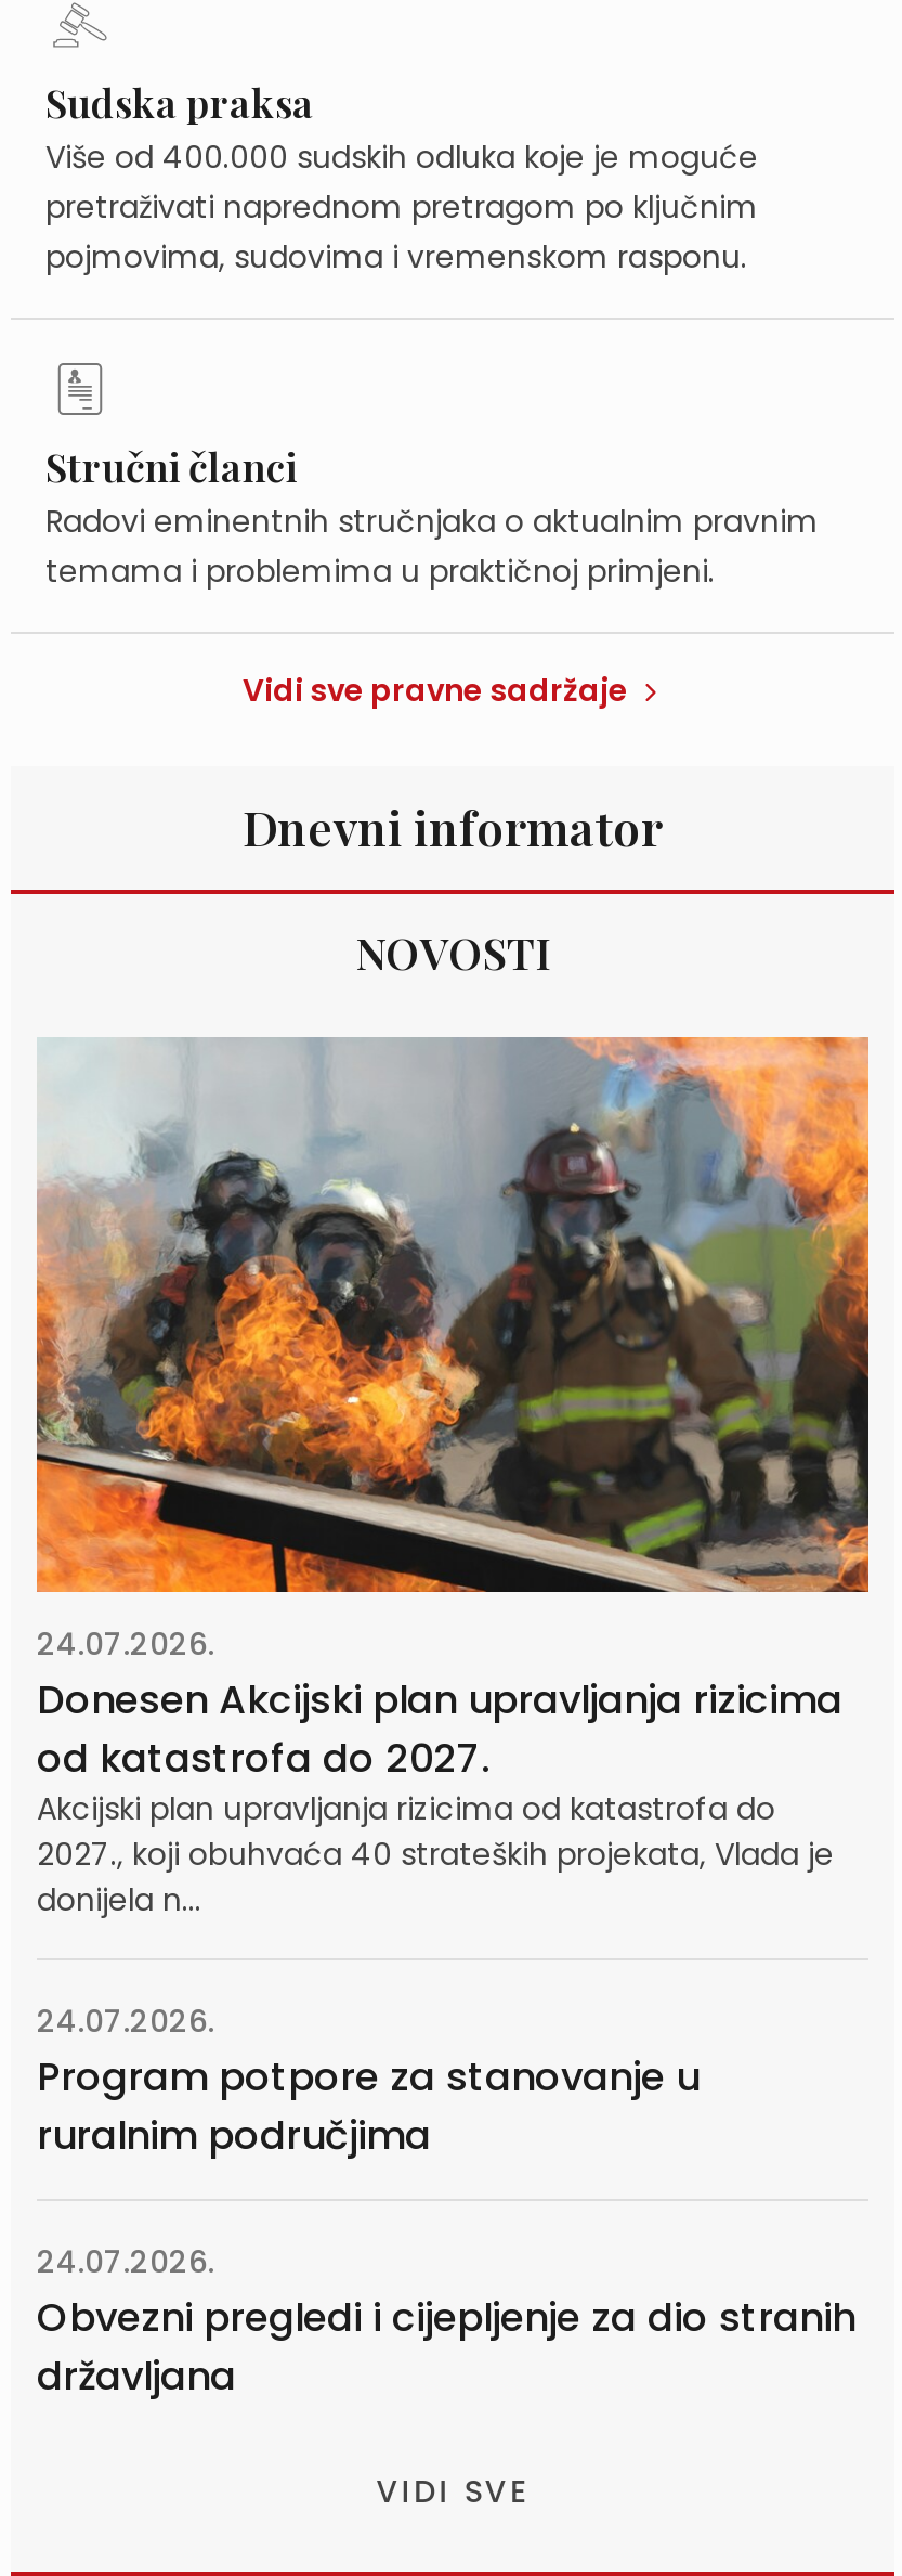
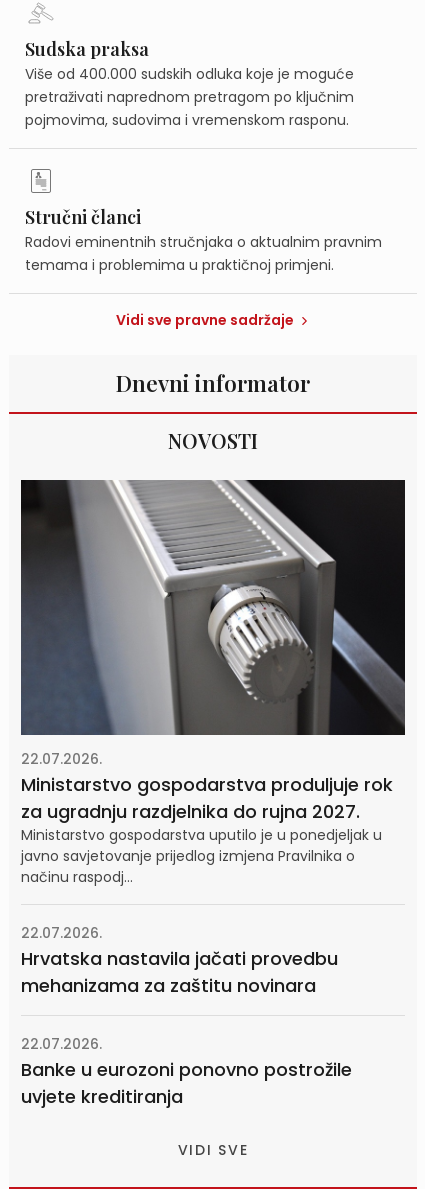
[35,1035,871,1921] [image] | 24.07.2026. | Donesen Akcijski plan upravljanja rizicima | od katastrofa do 2027. | Akcijski plan upravljanja rizicima od katastrofa do | 2027., koji obuhvaća 40 strateških projekata, Vlada je | donijela n... -> [20,479,406,887] [image] | 22.07.2026. | Ministarstvo gospodarstva produljuje rok | za ugradnju razdjelnika do rujna 2027. | Ministarstvo gospodarstva uputilo je u ponedjeljak u | javno savjetovanje prijedlog izmjena Pravilnika o | načinu raspodj...
[37,1999,700,2162] 24.07.2026. | Program potpore za stanovanje u | ruralnim područjima -> [21,923,338,998] 22.07.2026. | Hrvatska nastavila jačati provedbu | mehanizama za zaštitu novinara
[37,2240,855,2402] 24.07.2026. | Obvezni pregledi i cijepljenje za dio stranih | državljana -> [21,1034,352,1109] 22.07.2026. | Banke u eurozoni ponovno postrožile | uvjete kreditiranja

